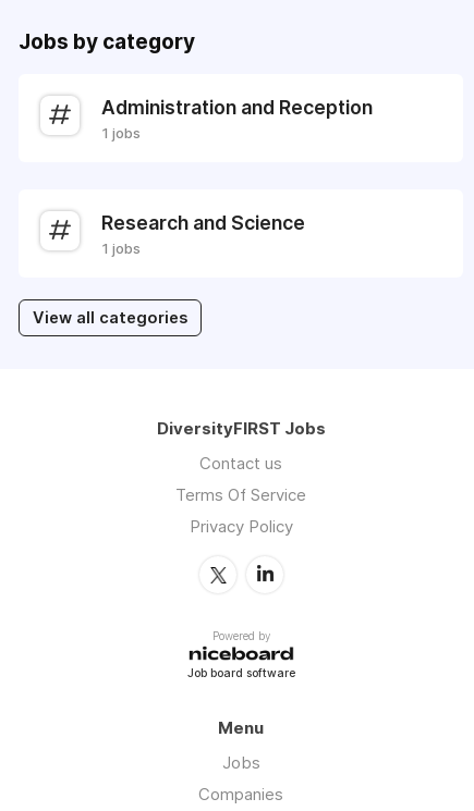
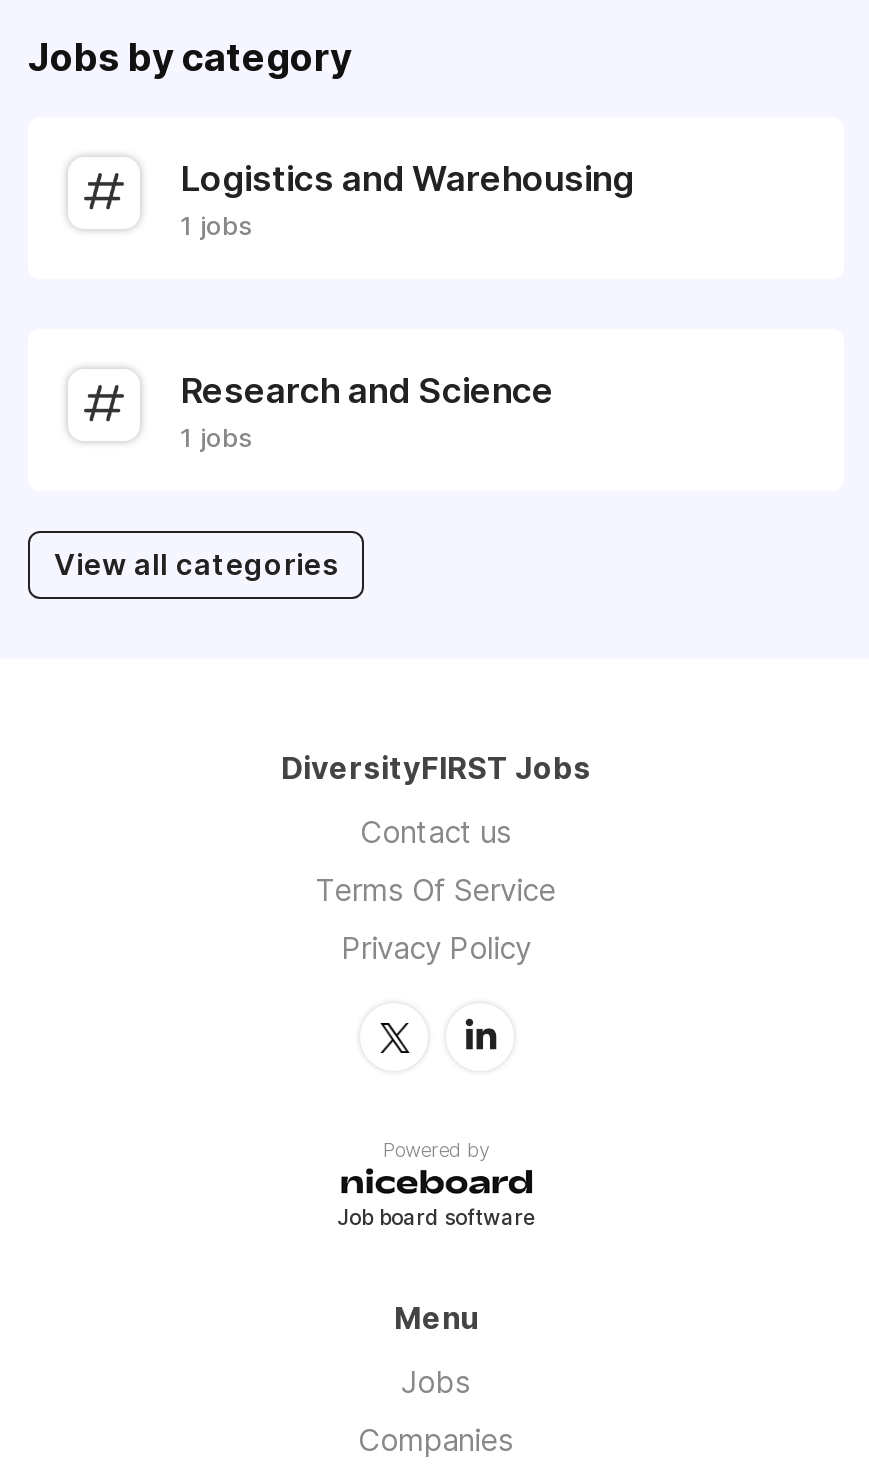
[101,96,373,119] Administration and Reception -> [180,157,634,199] Logistics and Warehousing

